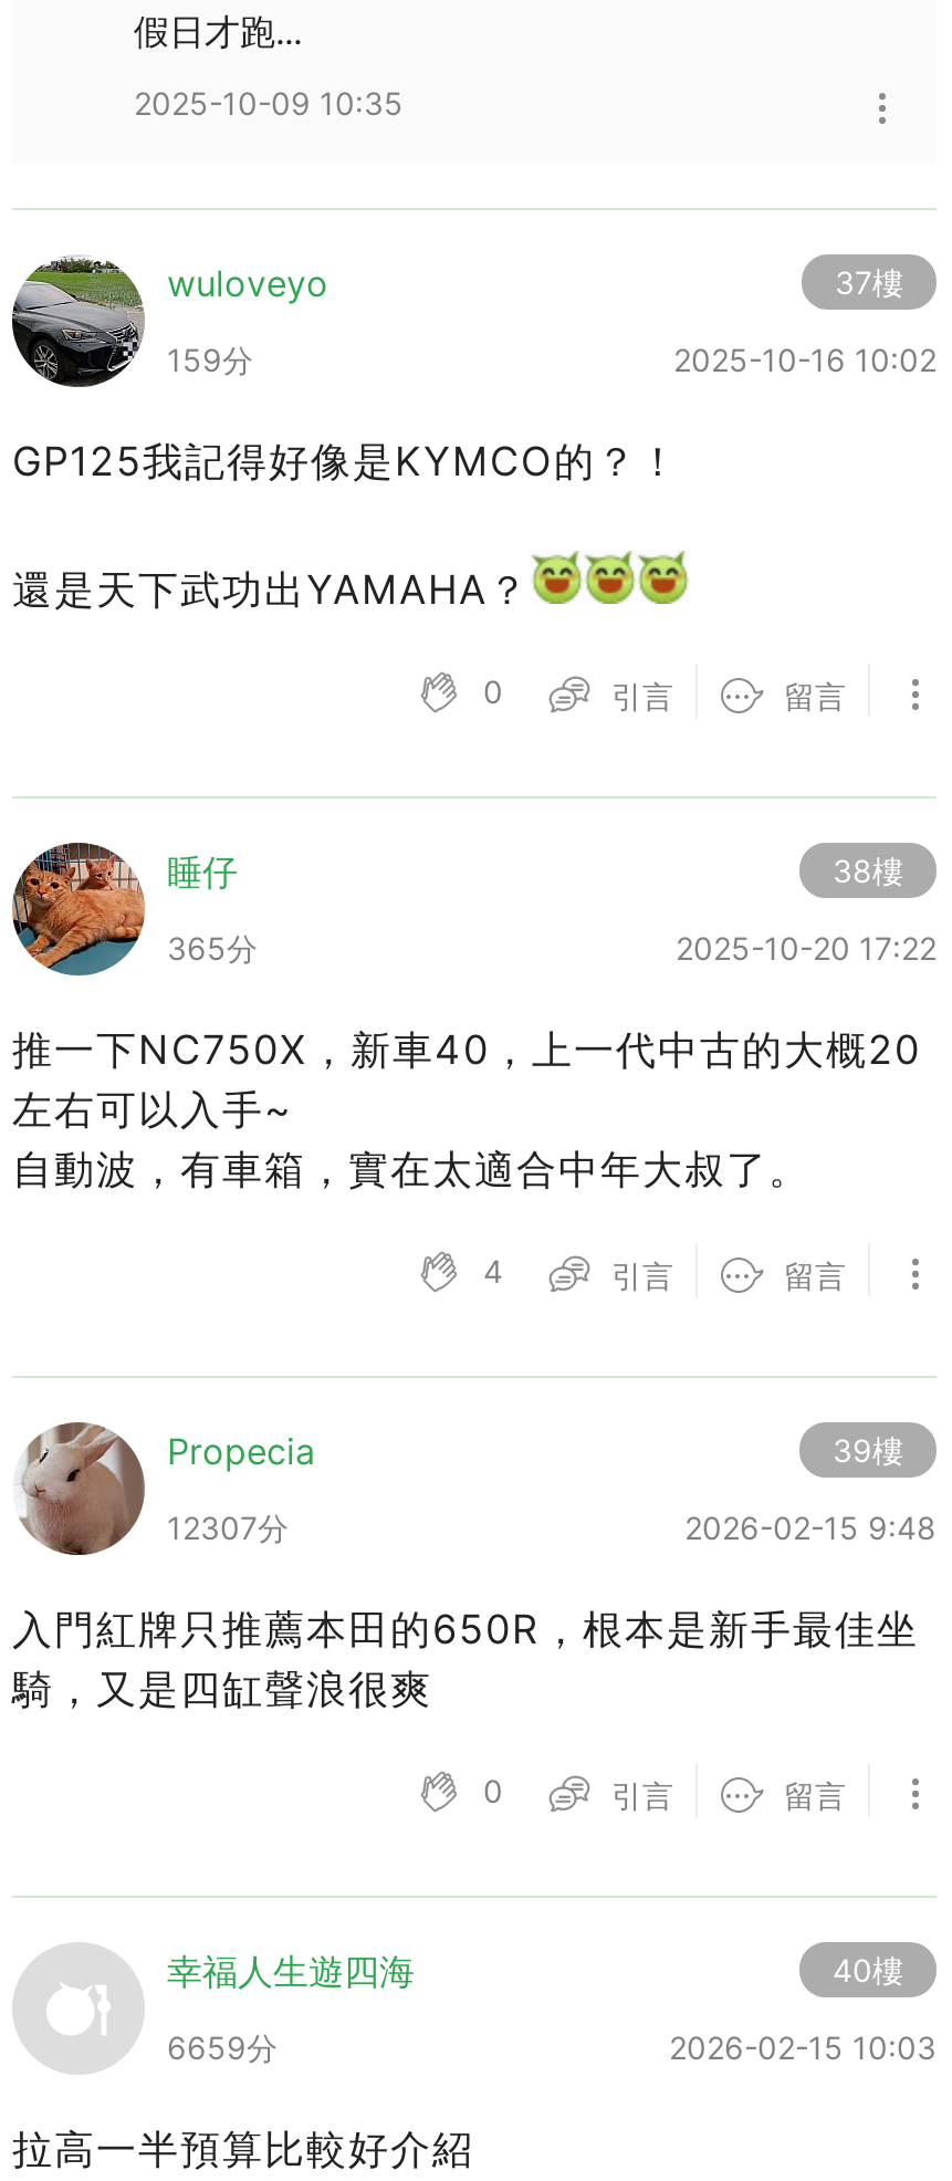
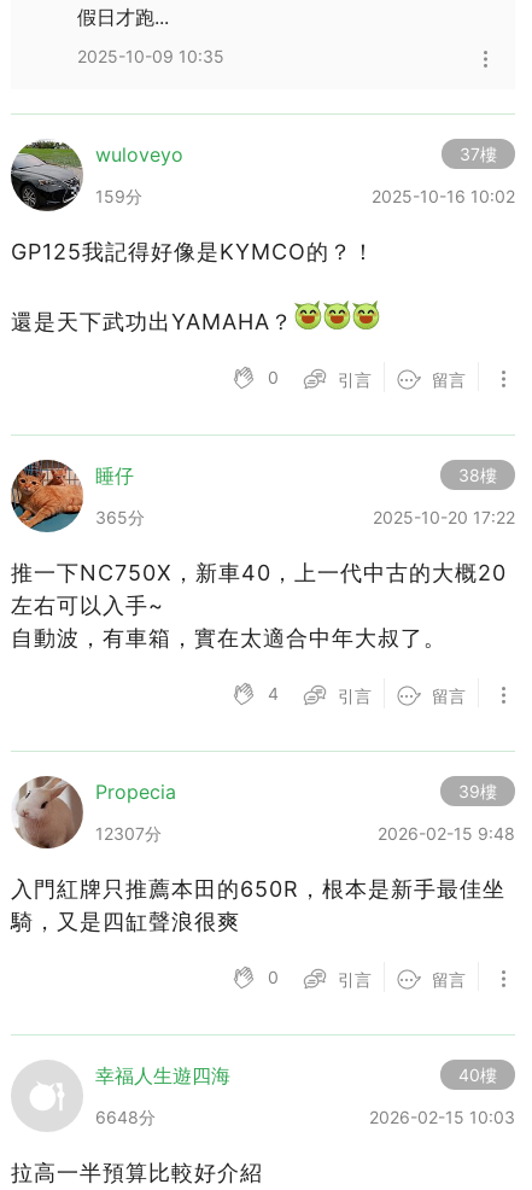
[167,2027,278,2065] 6659分 -> [95,1106,156,1127] 6648分

